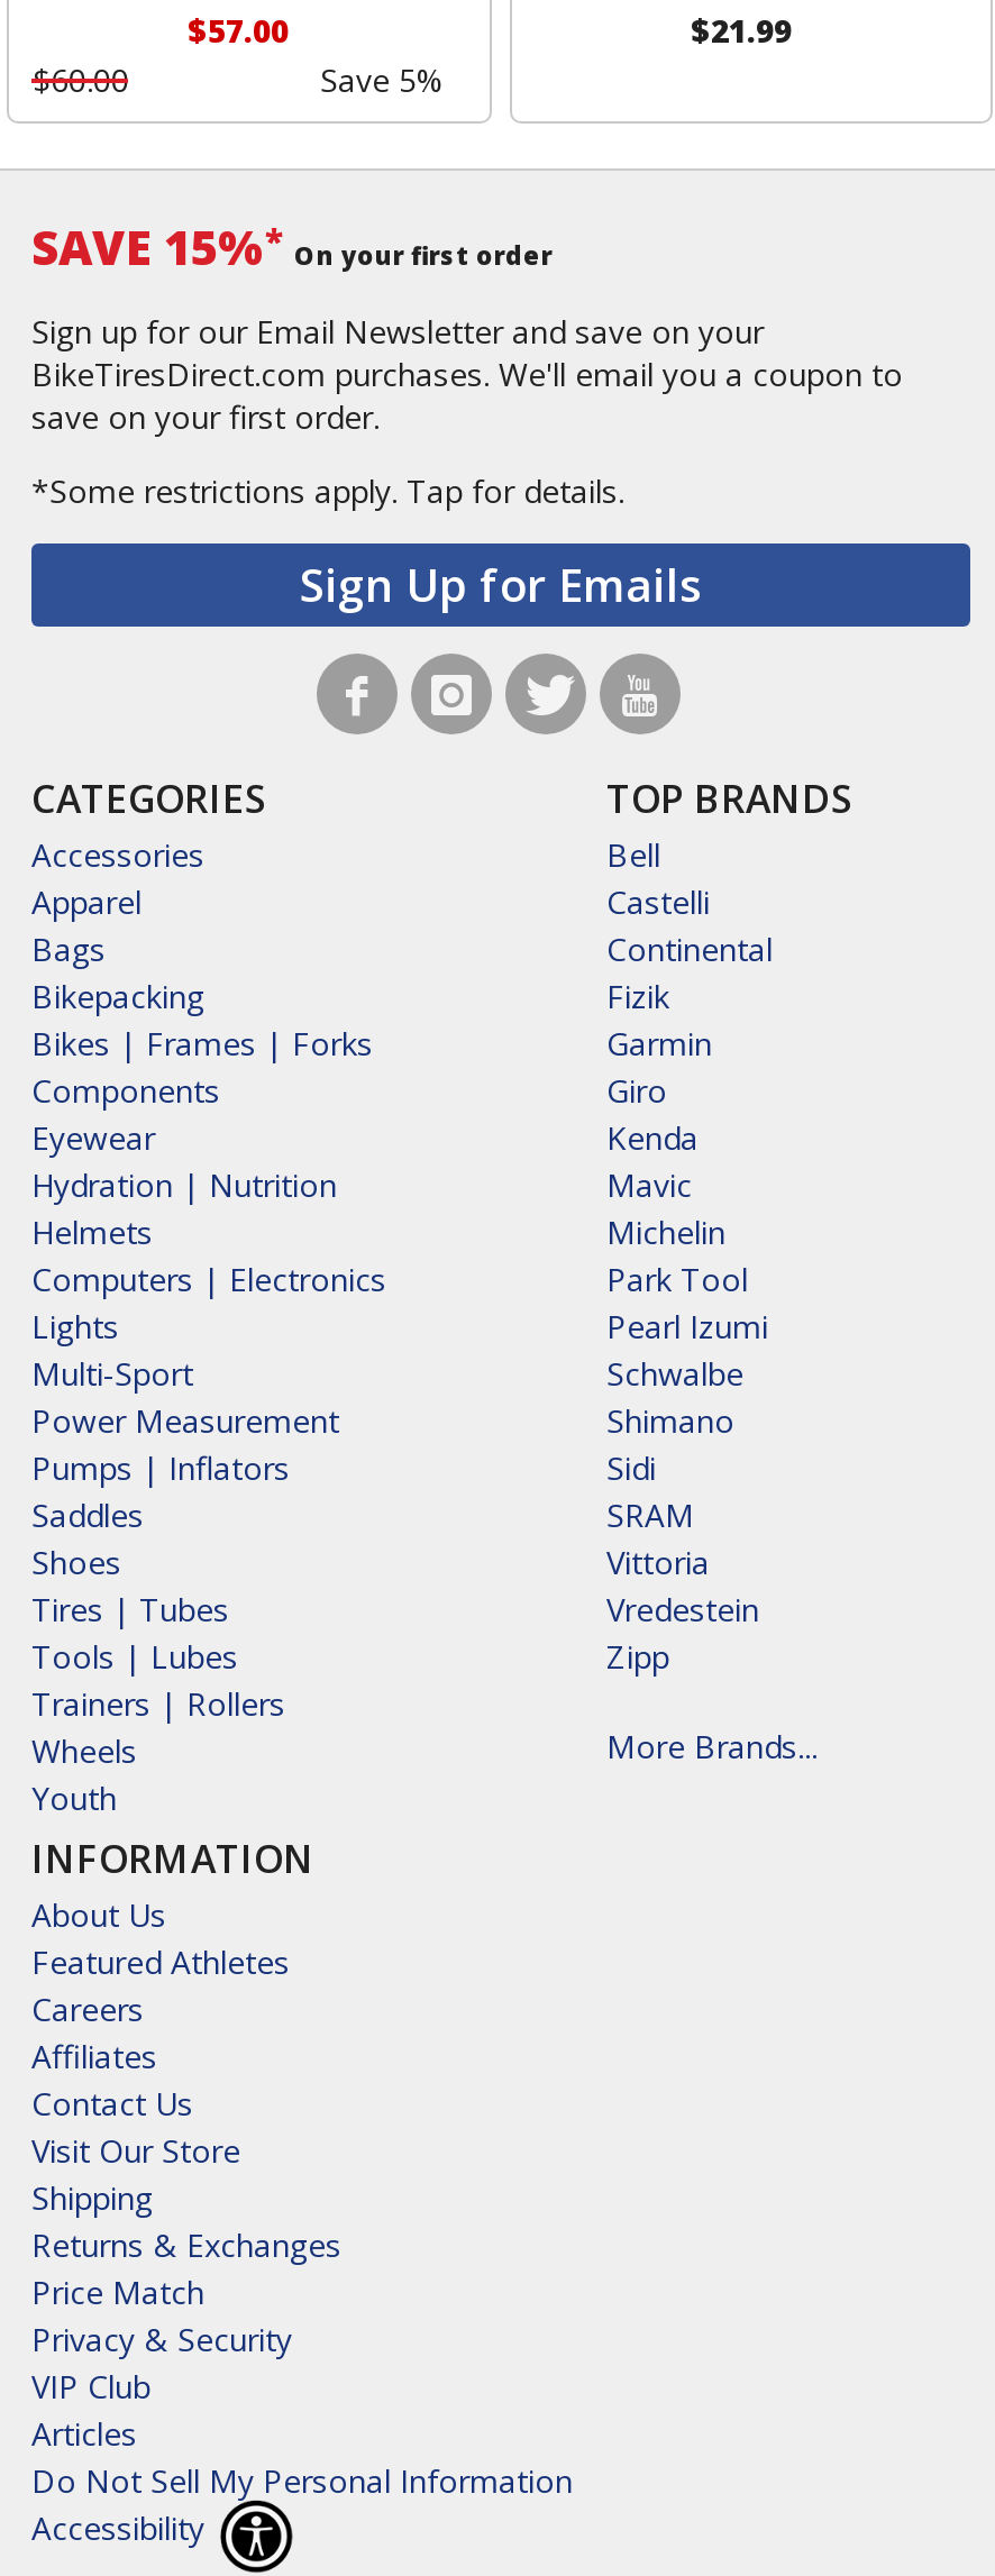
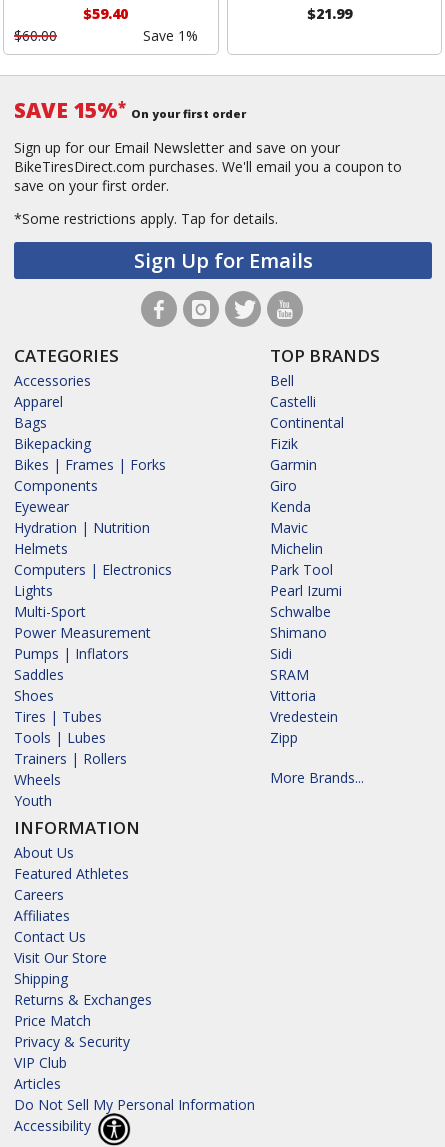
[188,9,289,52] $57.00 -> [83,4,128,23] $59.40
[320,59,444,102] Save 5% -> [142,26,197,45] Save 1%

